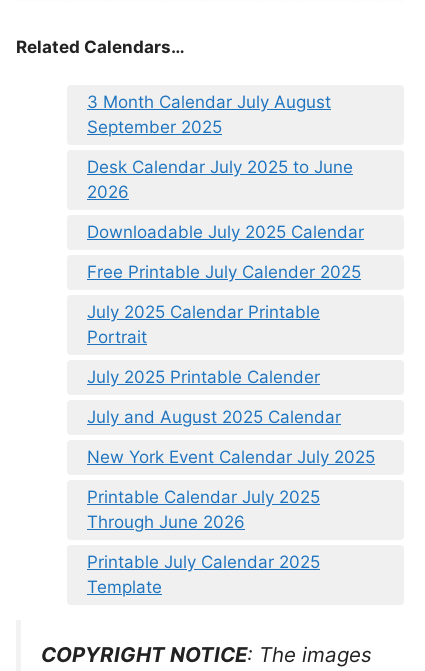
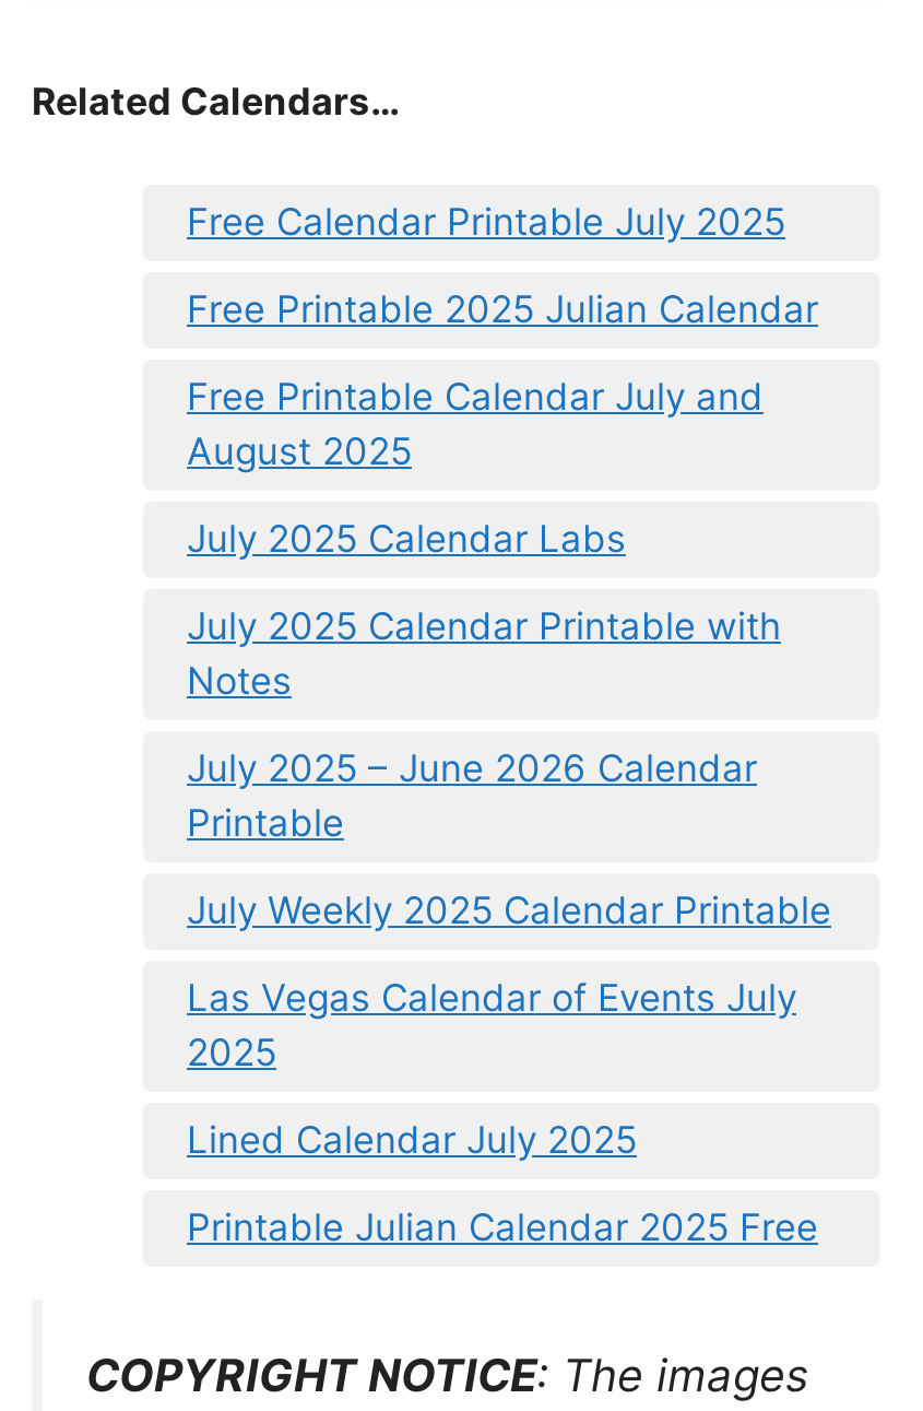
[87,92,331,137] 3 Month Calendar July August | September 2025 -> [187,201,785,244] Free Calendar Printable July 2025
[87,157,353,202] Desk Calendar July 2025 to June | 2026 -> [187,288,818,332] Free Printable 2025 Julian Calendar
[87,222,364,242] Downloadable July 2025 Calendar -> [187,376,764,474] Free Printable Calendar July and | August 2025
[87,262,361,282] Free Printable July Calender 2025 -> [187,518,626,561] July 2025 Calendar Labs
[87,302,320,347] July 2025 Calendar Printable | Portrait -> [187,605,781,703] July 2025 Calendar Printable with | Notes
[87,367,320,387] July 2025 Printable Calender -> [187,747,757,846] July 2025 – June 2026 Calendar | Printable
[87,407,341,427] July and August 2025 Calendar -> [187,889,831,933] July Weekly 2025 Calendar Printable
[87,447,375,467] New York Event Calendar July 2025 -> [187,977,796,1075] Las Vegas Calendar of Events July | 2025
[87,487,320,532] Printable Calendar July 2025 | Through June 2026 -> [187,1119,637,1162] Lined Calendar July 2025
[87,552,320,597] Printable July Calendar 2025 | Template -> [187,1206,818,1250] Printable Julian Calendar 2025 Free

